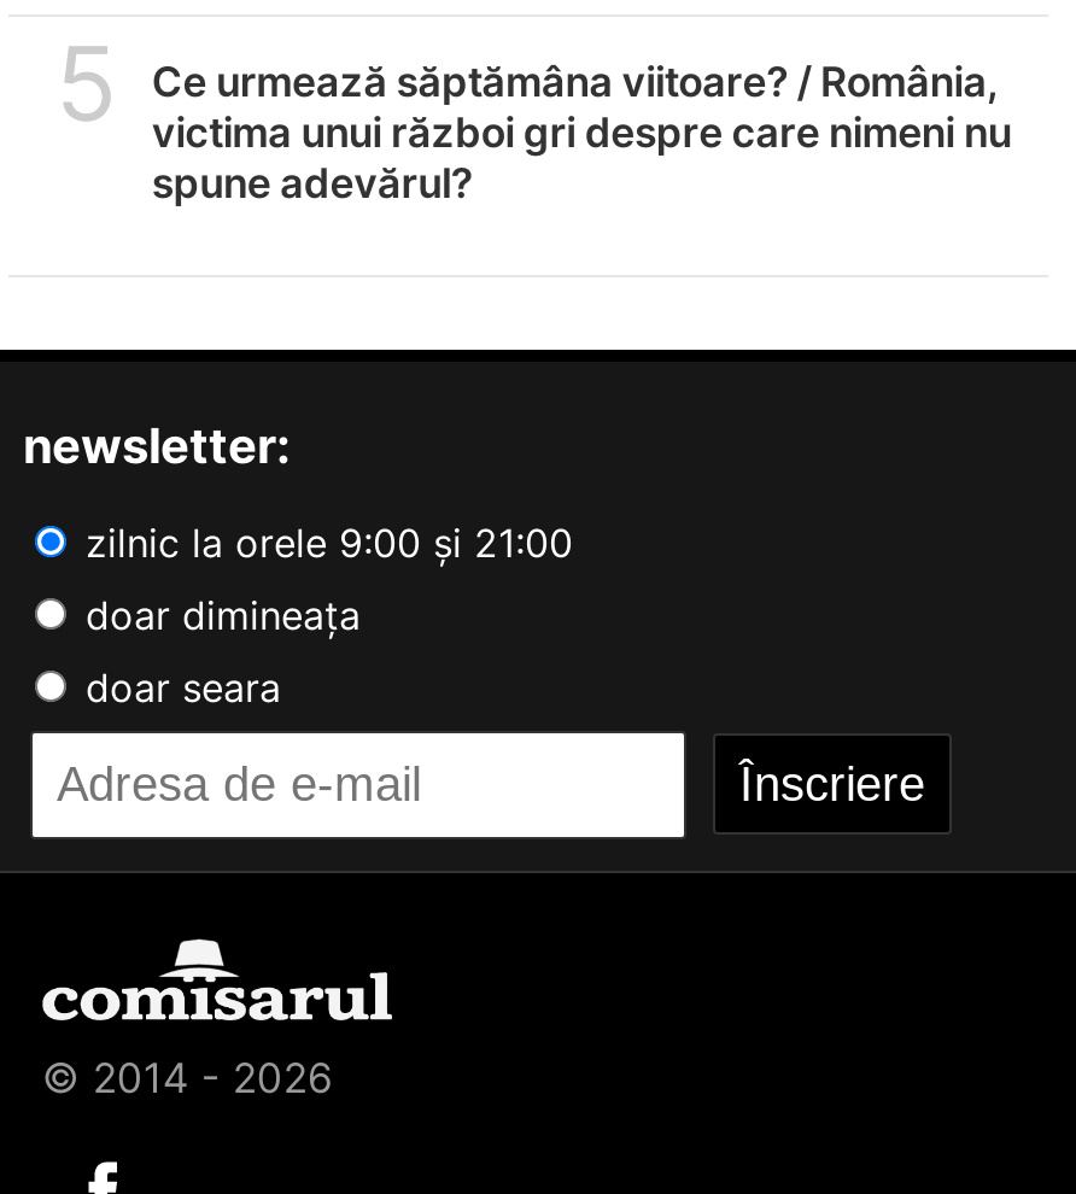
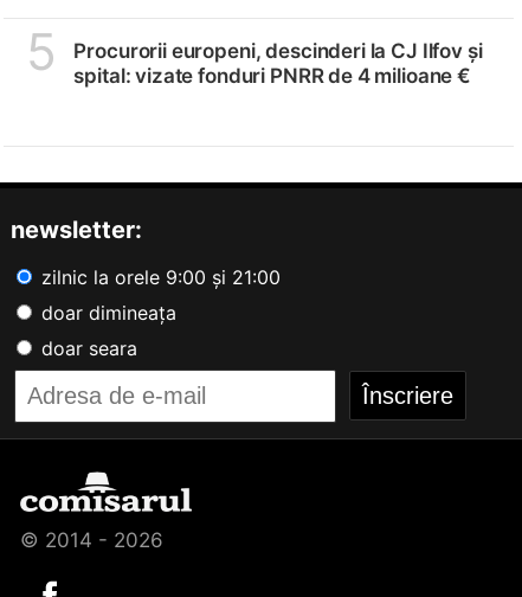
[152,57,1011,207] Ce urmează săptămâna viitoare? / România, | victima unui război gri despre care nimeni nu | spune adevărul? -> [74,39,482,87] Procurorii europeni, descinderi la CJ Ilfov și | spital: vizate fonduri PNRR de 4 milioane €

